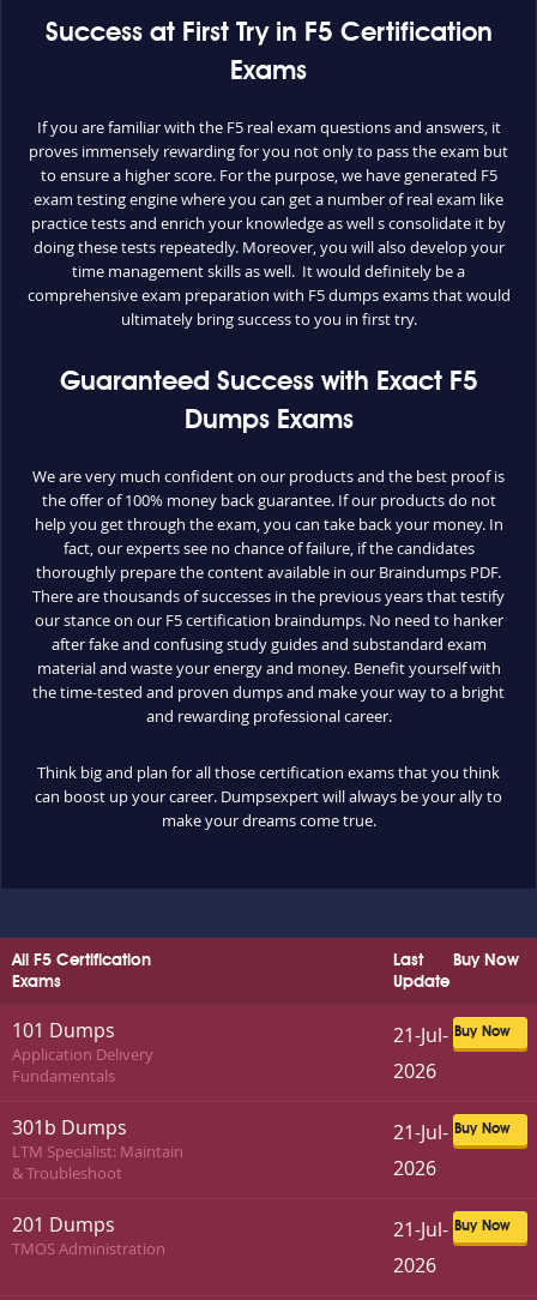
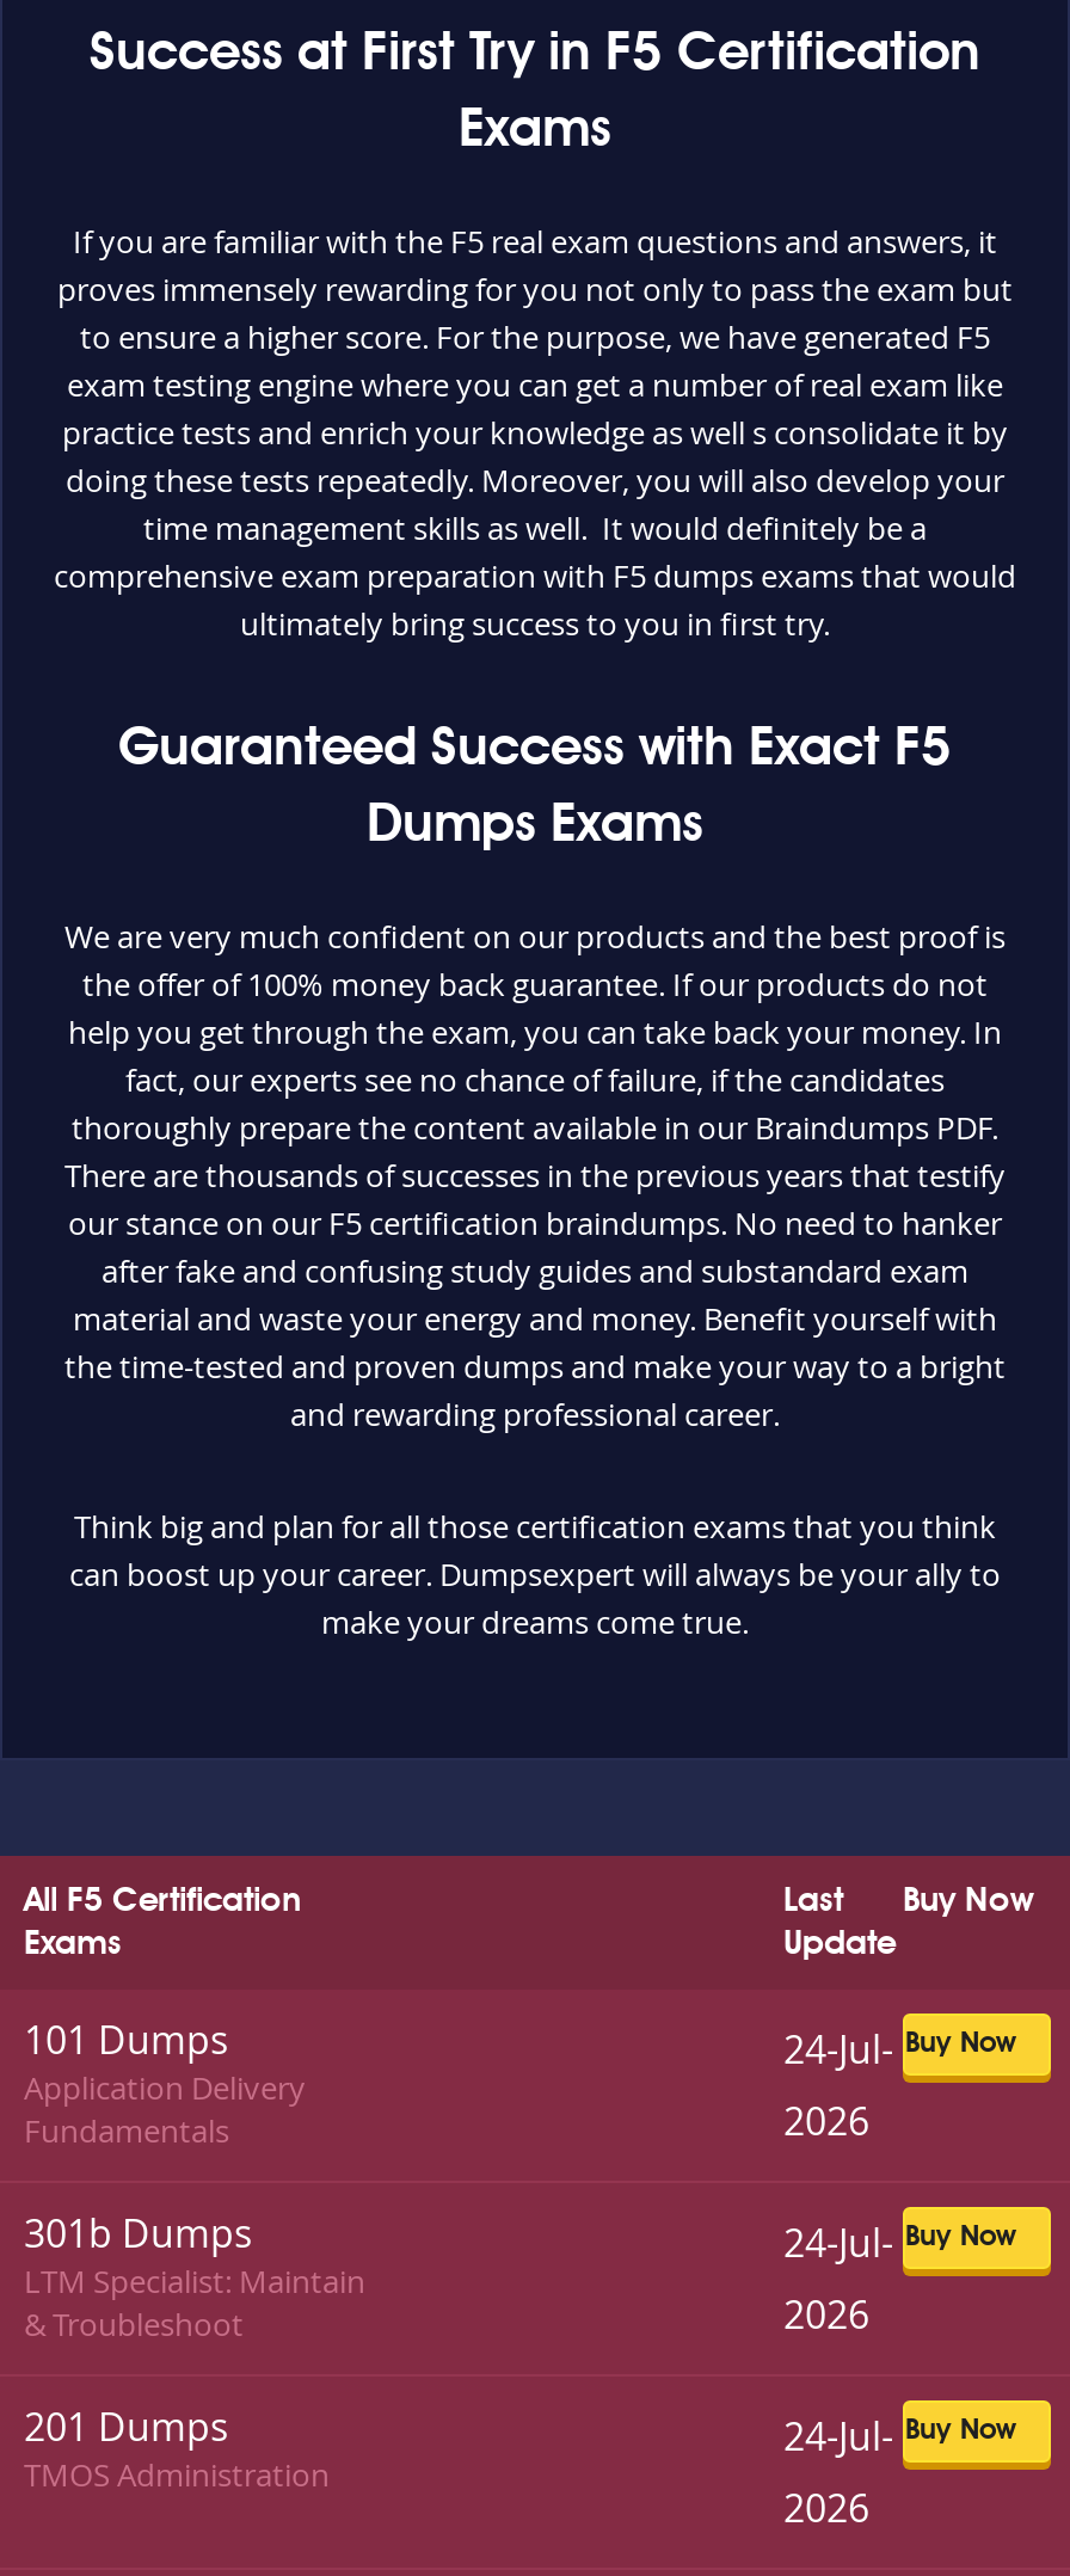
[393,1022,509,1048] 21-Jul- Buy Now -> [783,2023,1015,2076] 24-Jul- Buy Now
[393,1119,509,1145] 21-Jul- Buy Now -> [783,2217,1015,2269] 24-Jul- Buy Now
[393,1216,509,1242] 21-Jul- Buy Now -> [783,2410,1015,2463] 24-Jul- Buy Now

